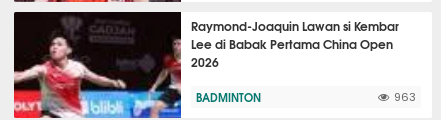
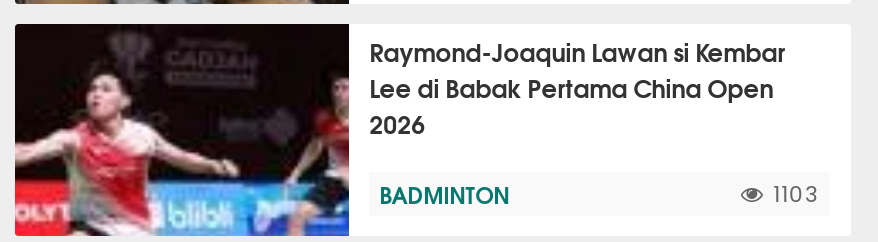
[394,92,416,103] 963 -> [773,184,819,206] 1103

